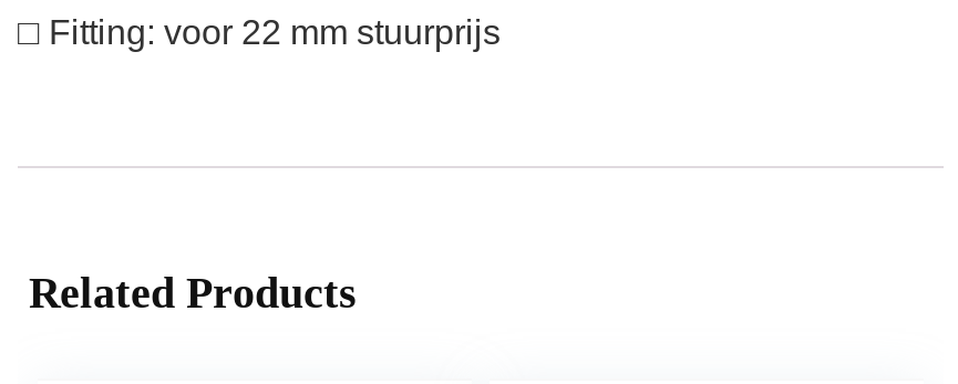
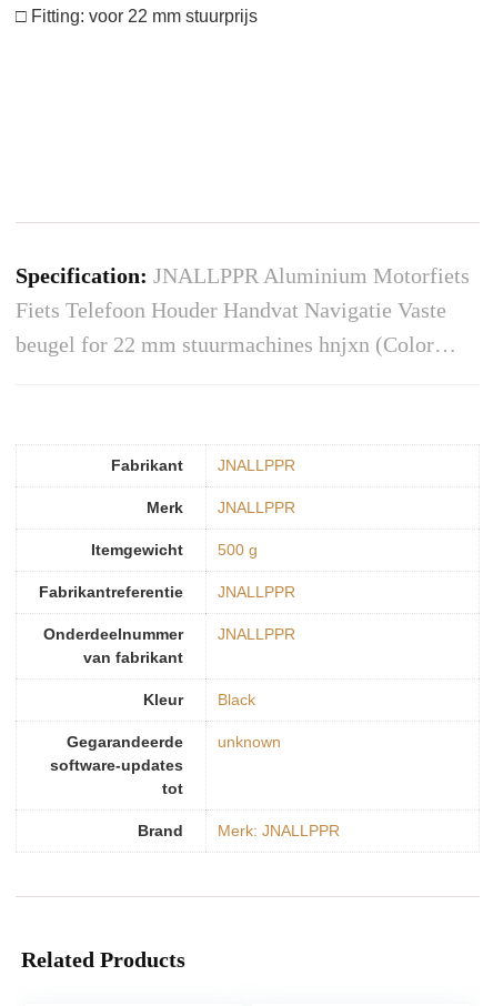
none -> [16,263,470,357] Specification: JNALLPPR Aluminium Motorfiets | Fiets Telefoon Houder Handvat Navigatie Vaste | beugel for 22 mm stuurmachines hnjxn (Color…
none -> [39,457,295,667] Fabrikant | JNALLPPR | Merk | JNALLPPR | Itemgewicht | 500 g | Fabrikantreferentie | JNALLPPR | Onderdeelnummer | van fabrikant
none -> [50,691,255,798] Kleur | Black | Gegarandeerde | software-updates | tot
none -> [138,822,340,840] Brand | Merk: JNALLPPR
none -> [218,626,295,643] JNALLPPR
none -> [218,733,281,751] unknown

